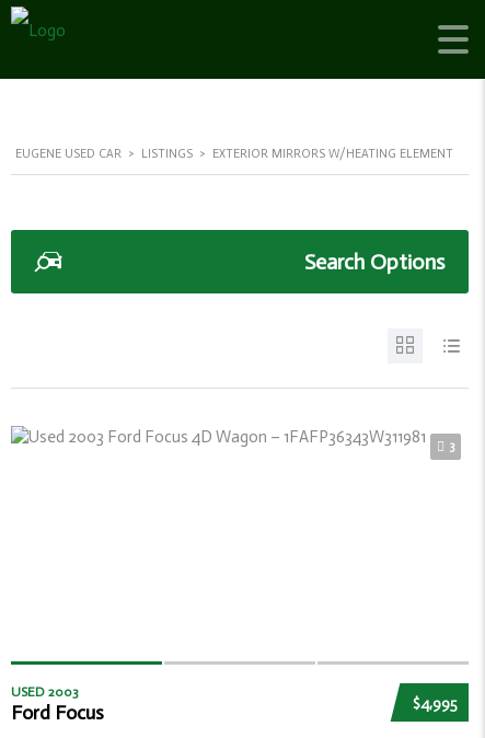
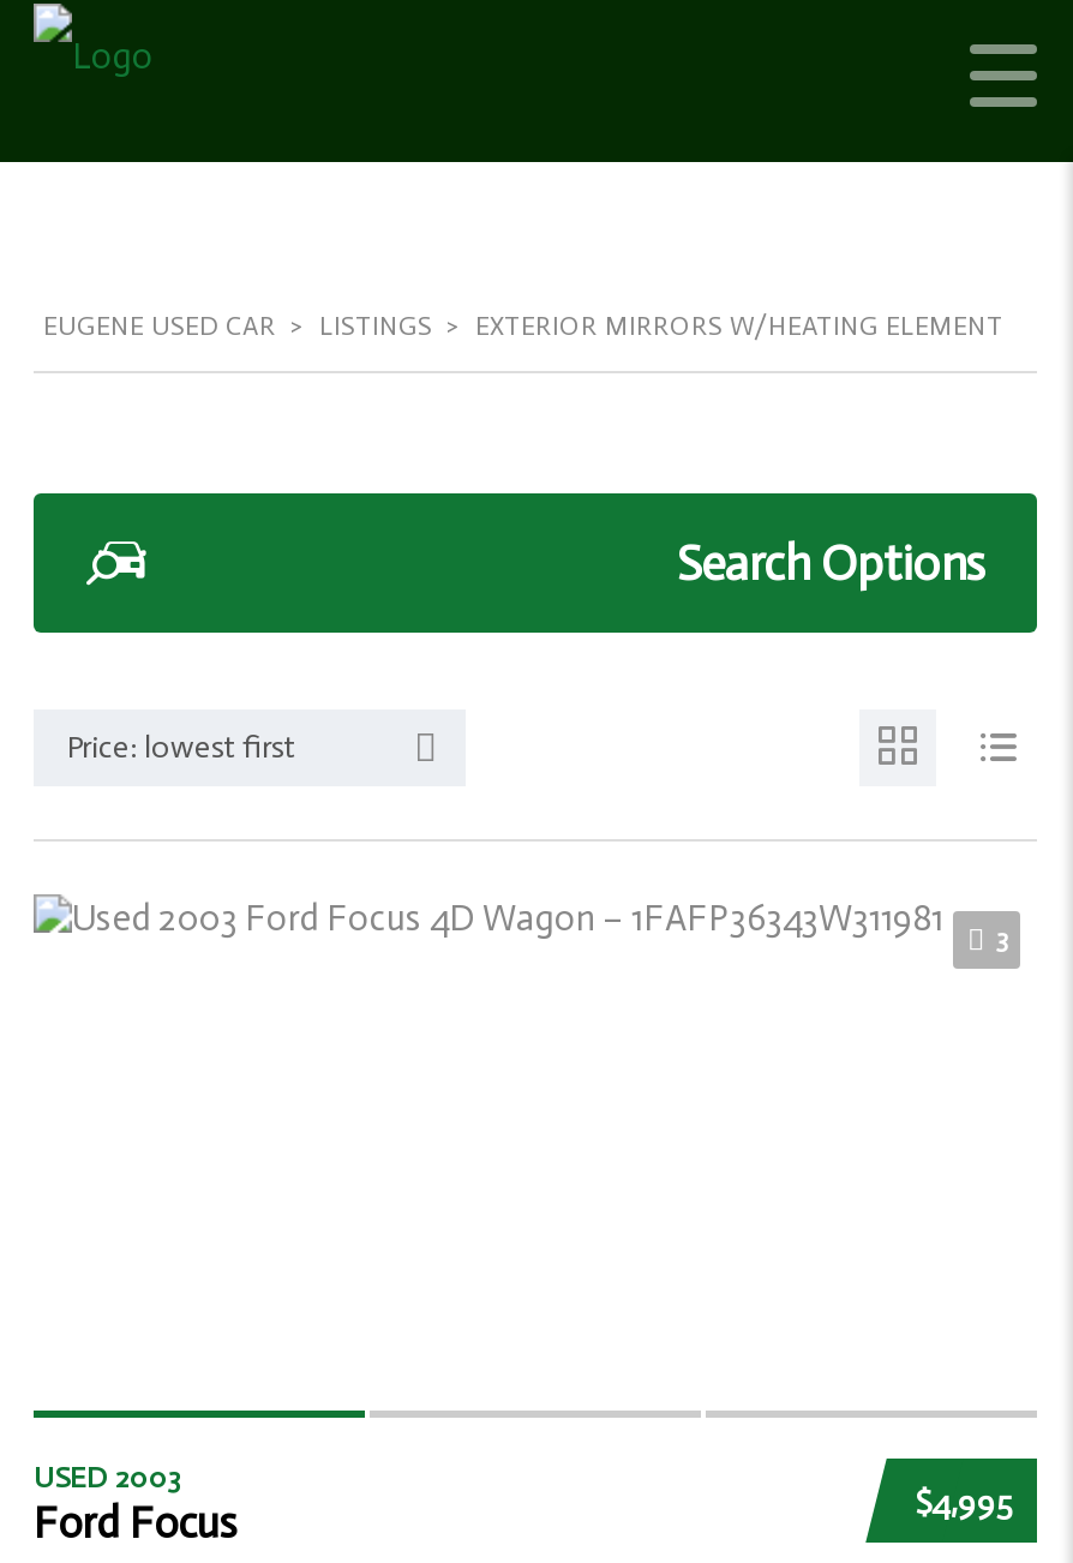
none -> [67,729,295,765] Price: lowest first

